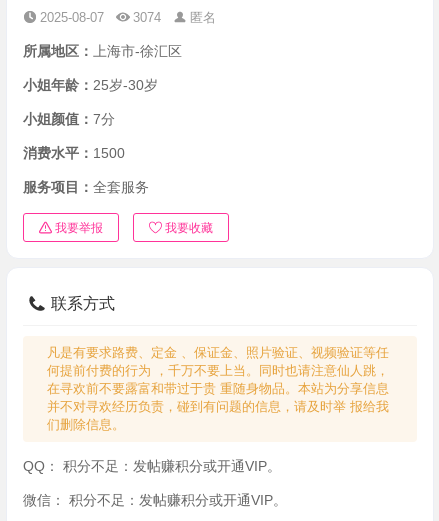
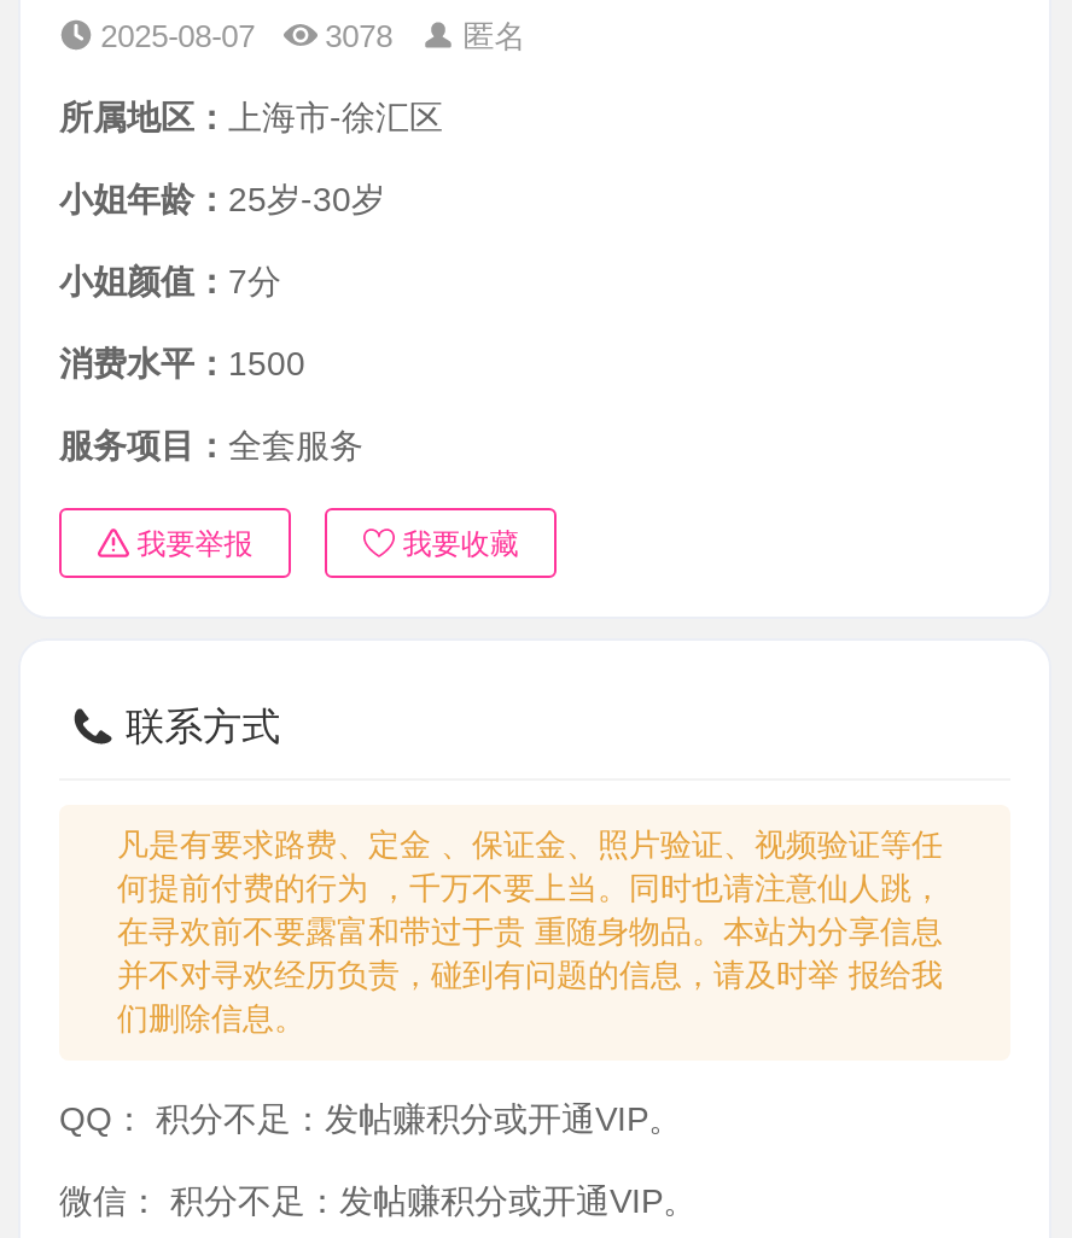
[40,10,216,25] 2025-08-07 3074 匿名 -> [100,18,526,54] 2025-08-07 3078 匿名

